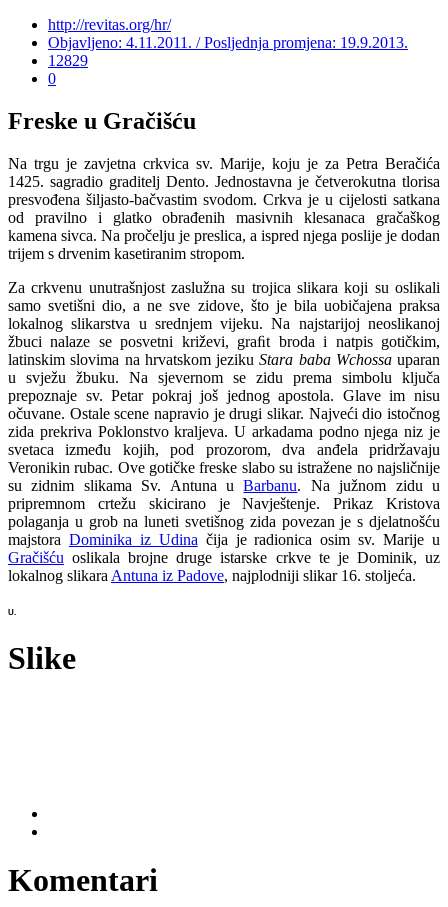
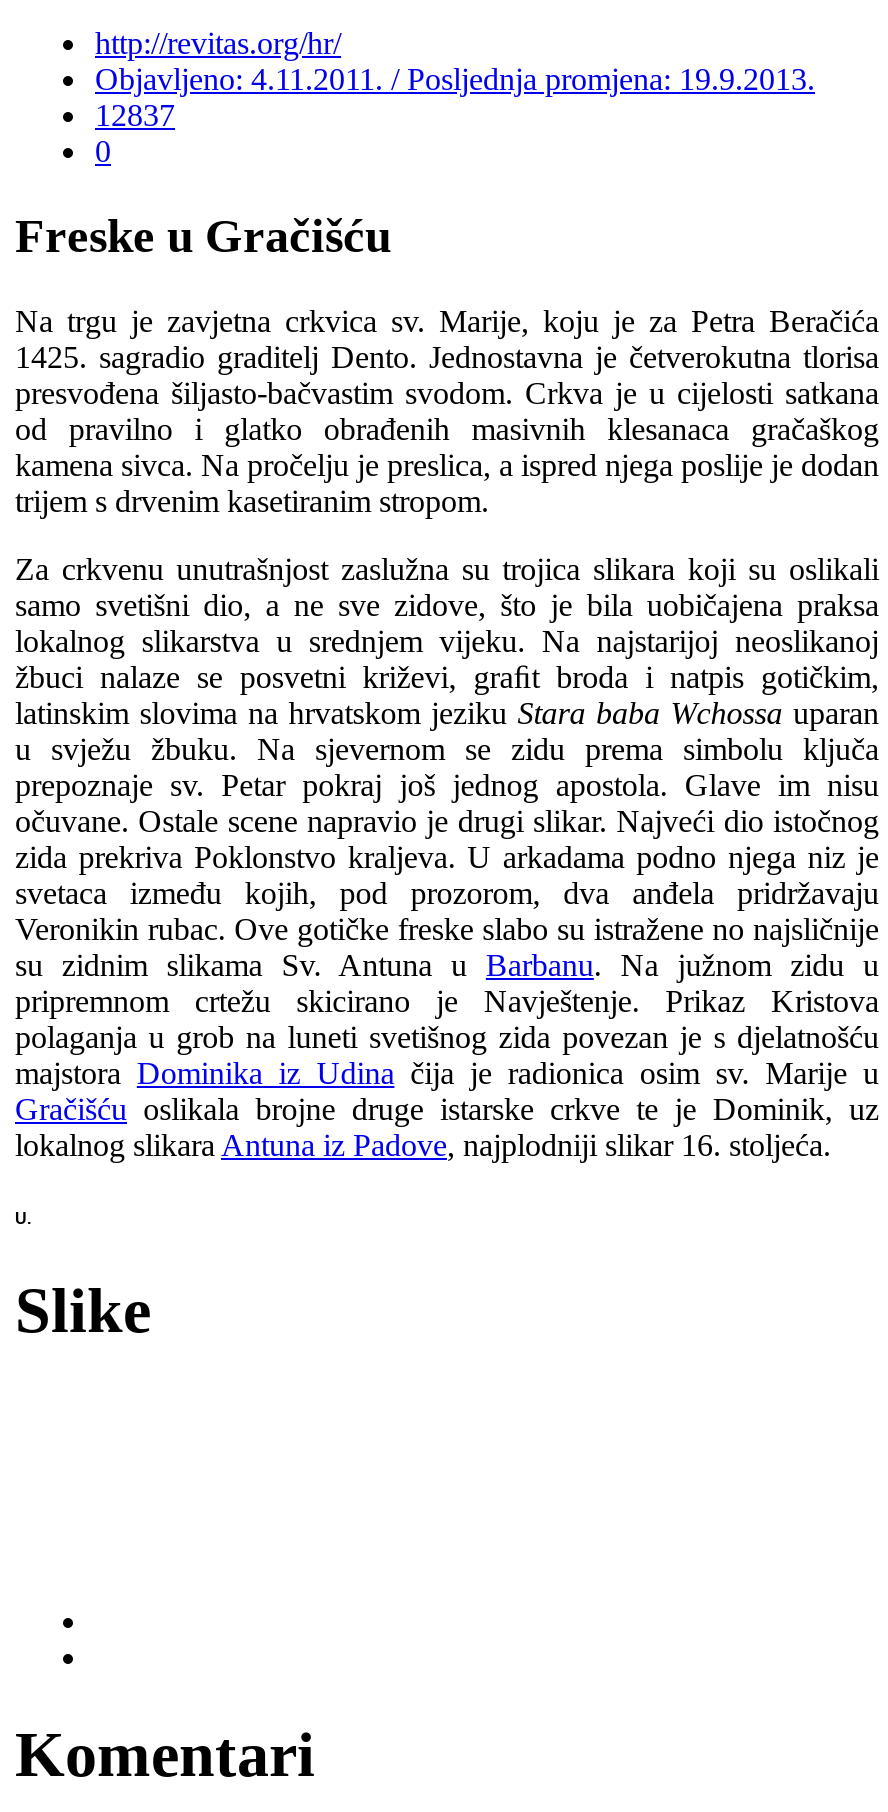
[48,52,88,69] 12829 -> [95,98,175,132] 12837

